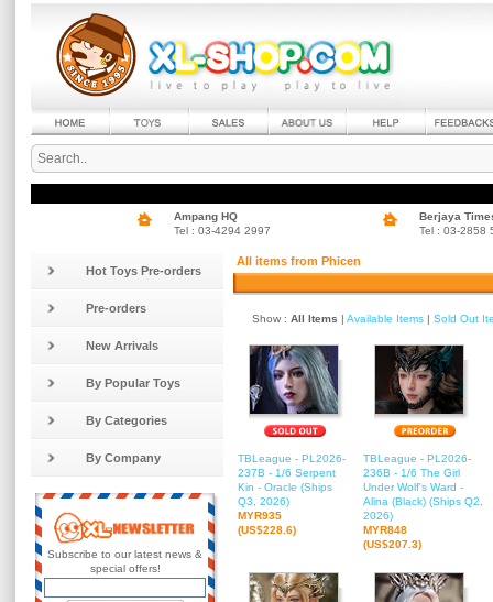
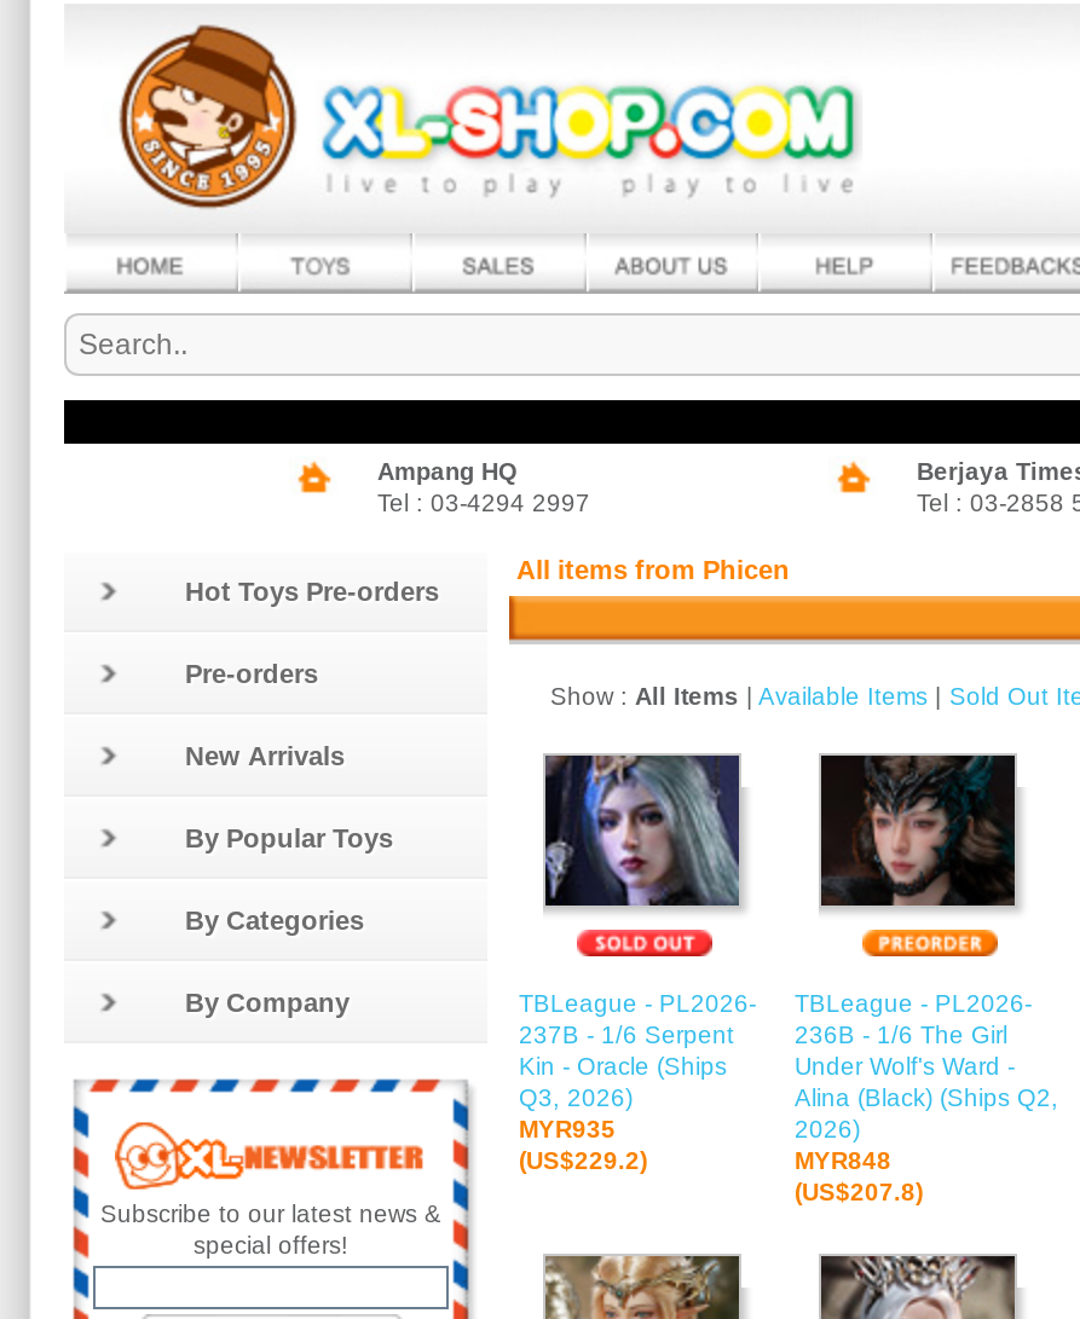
[238,524,296,536] (US$228.6) -> [519,1147,647,1174] (US$229.2)
[363,538,421,550] (US$207.3) -> [795,1179,923,1205] (US$207.8)

